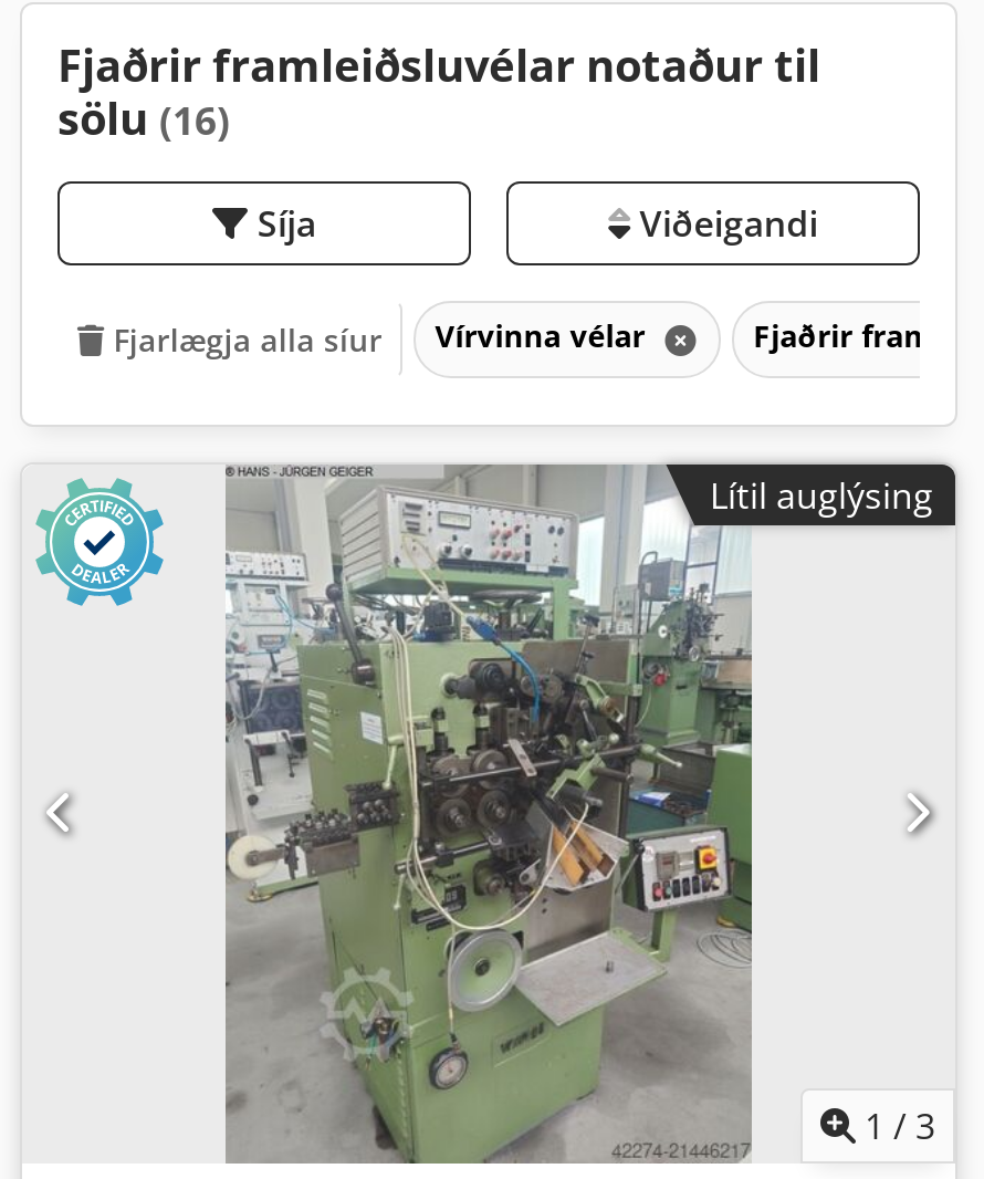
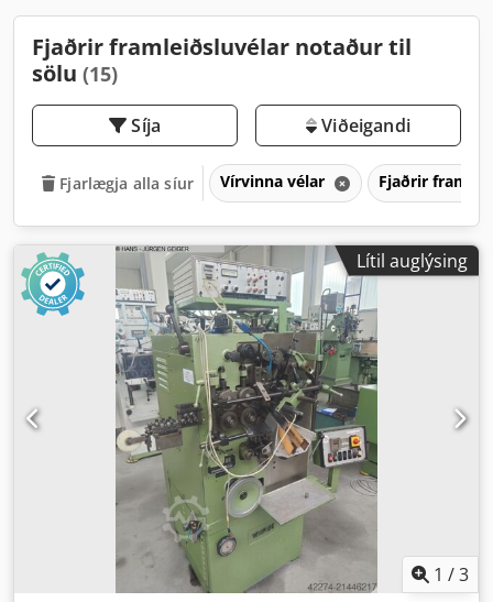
[57,88,230,148] sölu (16) -> [32,58,118,88] sölu (15)

